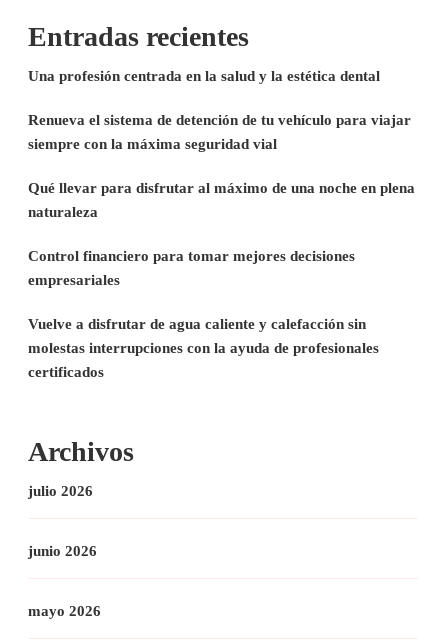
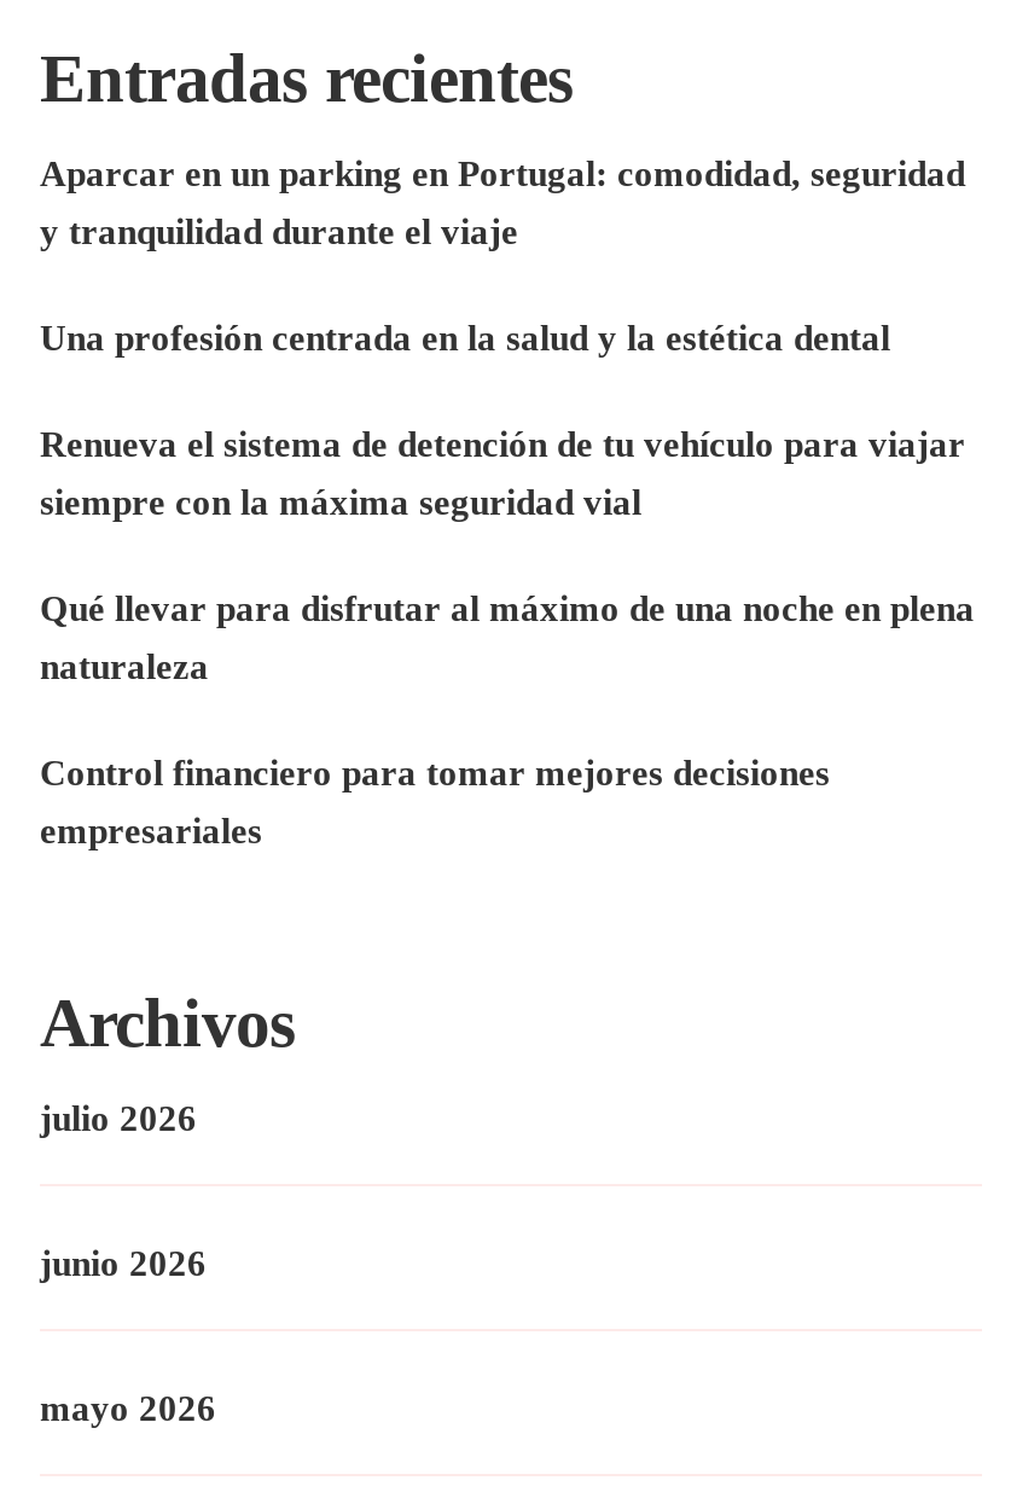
none -> [40,155,965,251] Aparcar en un parking en Portugal: comodidad, seguridad | y tranquilidad durante el viaje
moved [28,68,415,288] -> [40,319,975,851]: Una profesión centrada en la salud y la estética dental | Renueva el sistema de detención de tu vehículo para viajar | siempre con la máxima seguridad vial | Qué llevar para disfrutar al máximo de una noche en plena | naturaleza | Control financiero para tomar mejores decisiones | empresariales
[28,316,379,380] Vuelve a disfrutar de agua caliente y calefacción sin | molestas interrupciones con la ayuda de profesionales | certificados -> none

